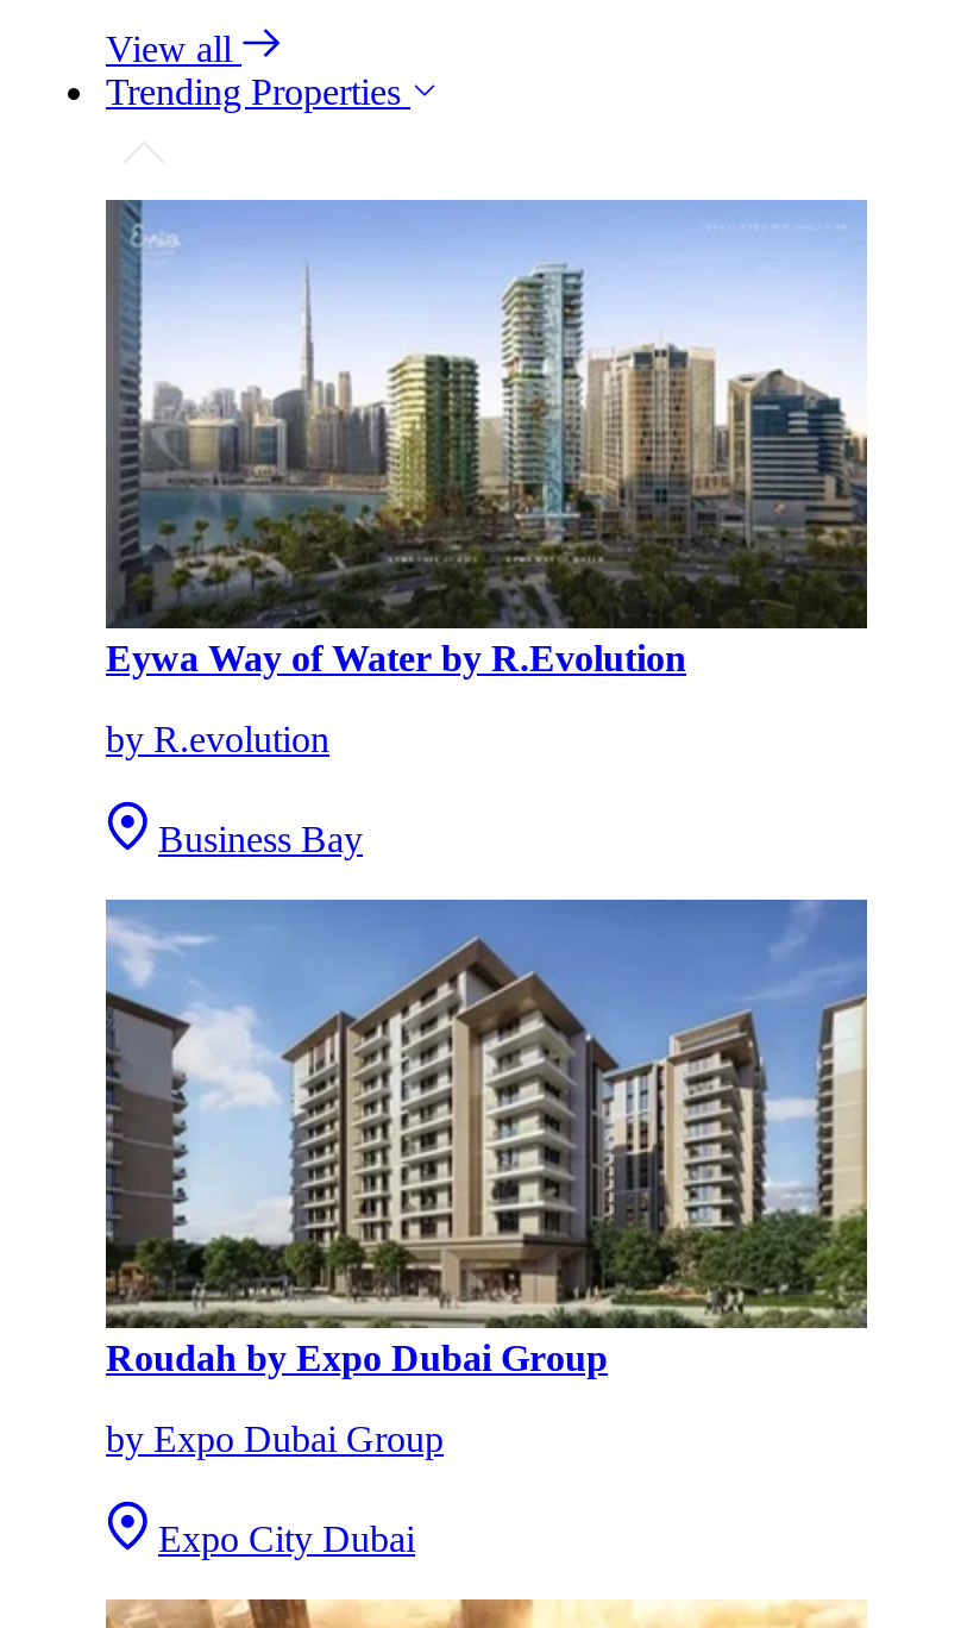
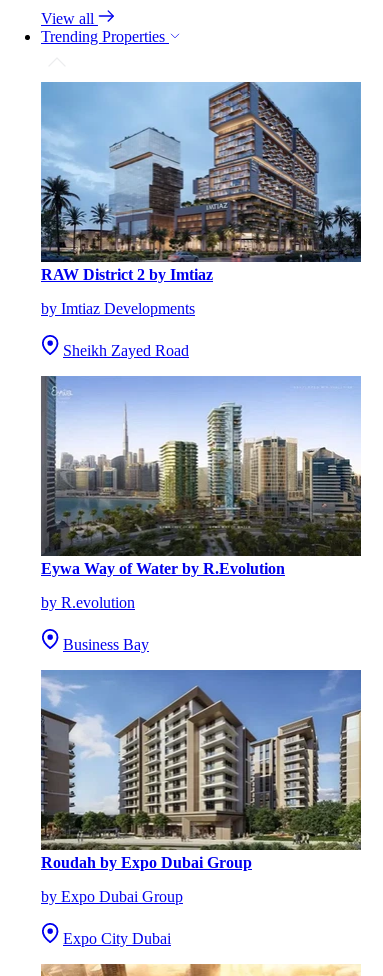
none -> [40,81,362,359] [image] | RAW District 2 by Imtiaz | by Imtiaz Developments | Sheikh Zayed Road

